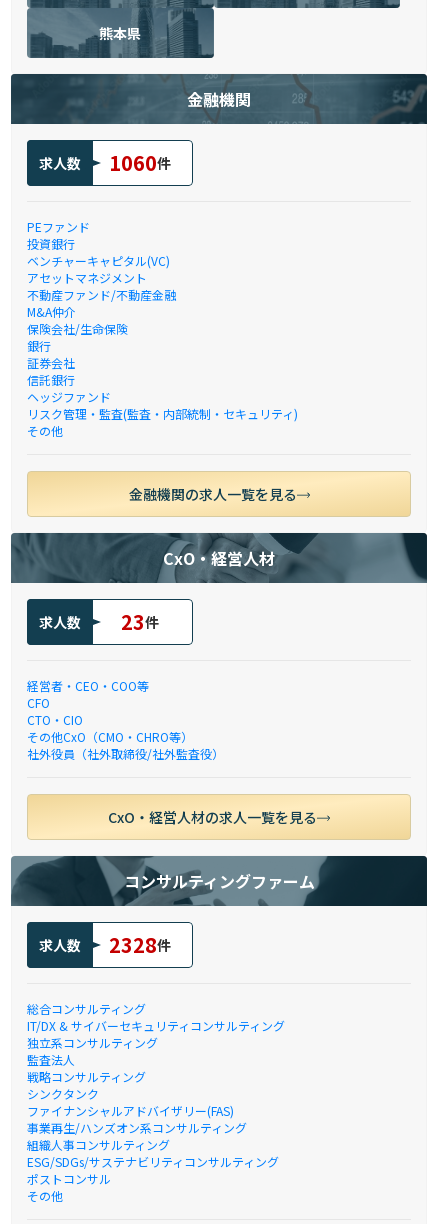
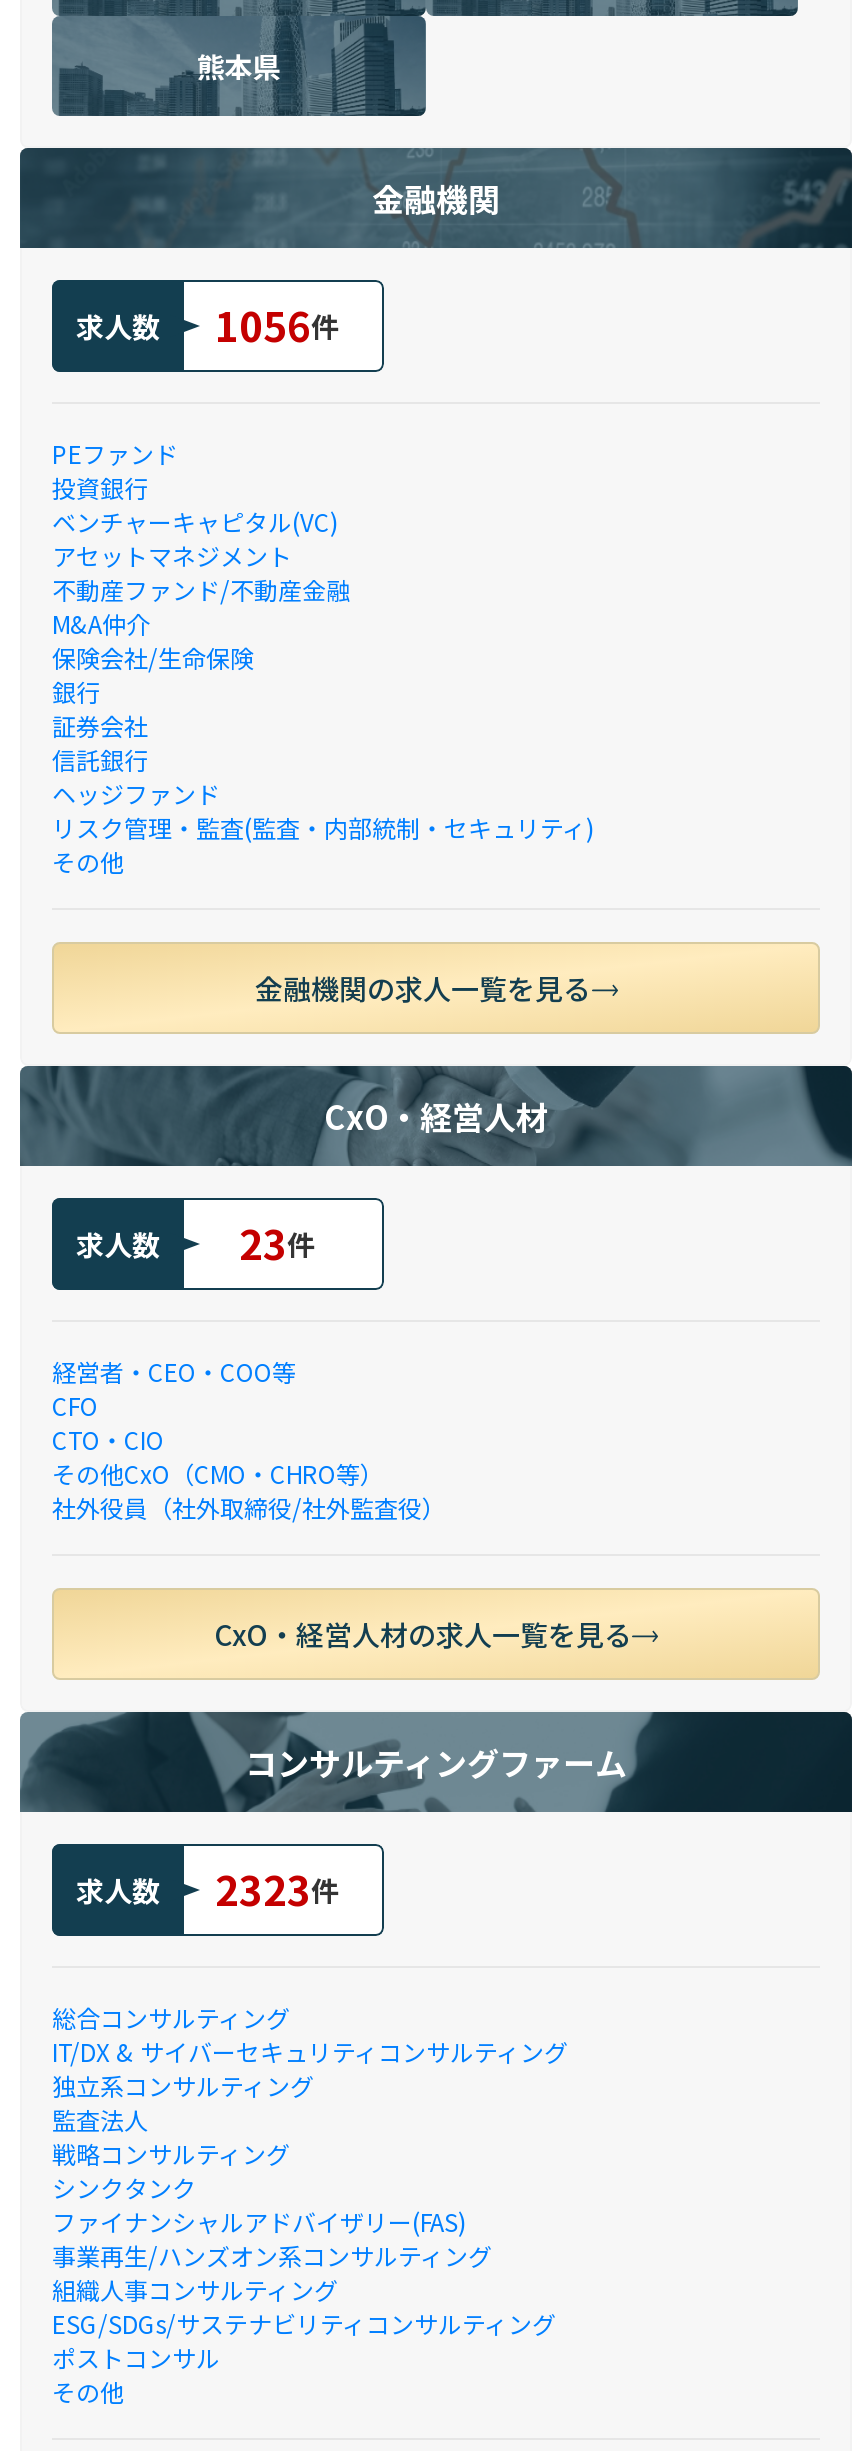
[39,148,170,177] 求人数 1060件 -> [76,296,339,354] 求人数 1056件
[39,930,170,959] 求人数 2328件 -> [76,1860,339,1918] 求人数 2323件

